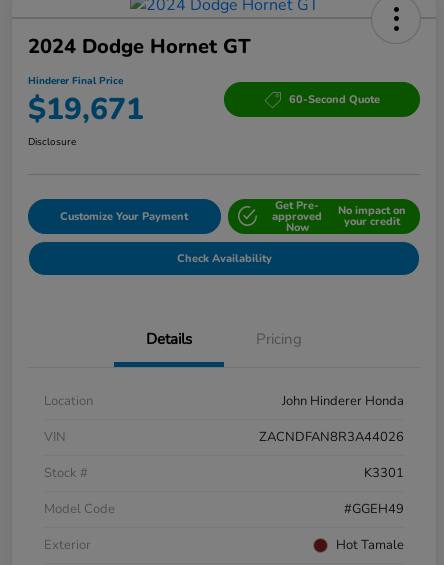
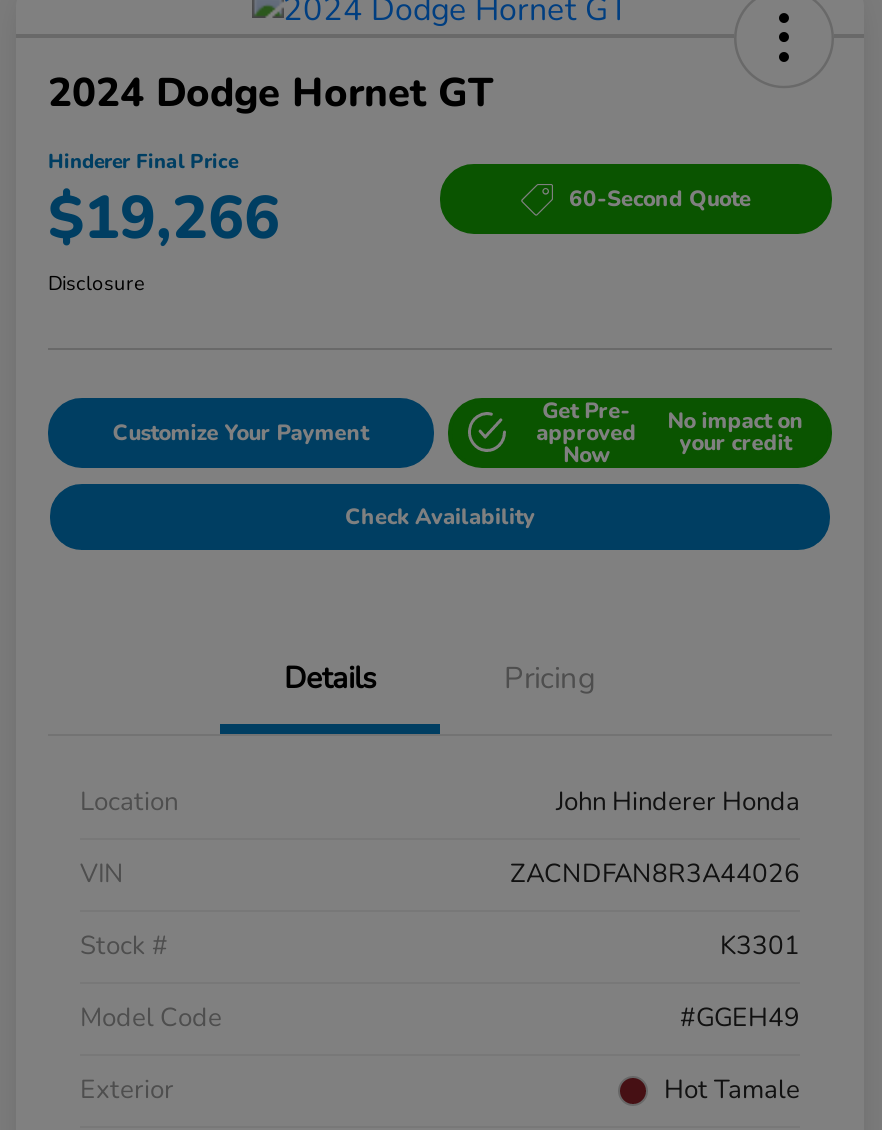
[28,89,144,130] $19,671 -> [48,177,280,259] $19,266

